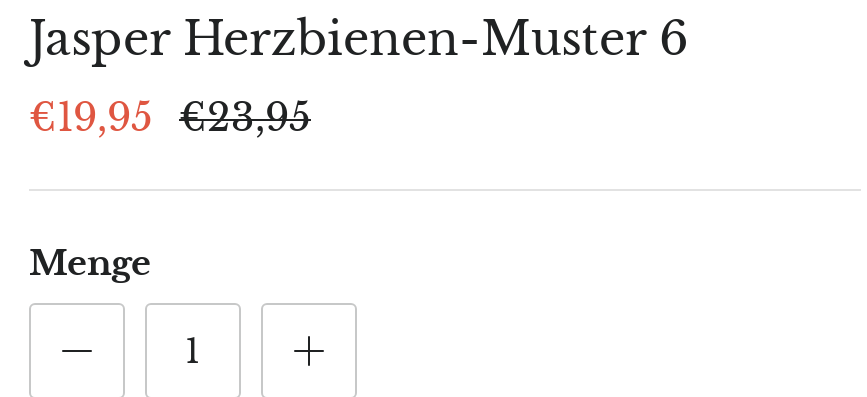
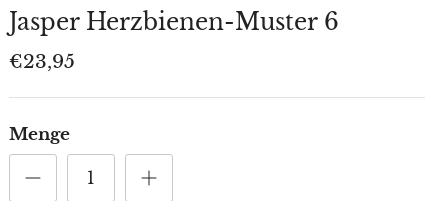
[29,96,311,142] €19,95 €23,95 -> [9,50,75,73] €23,95

